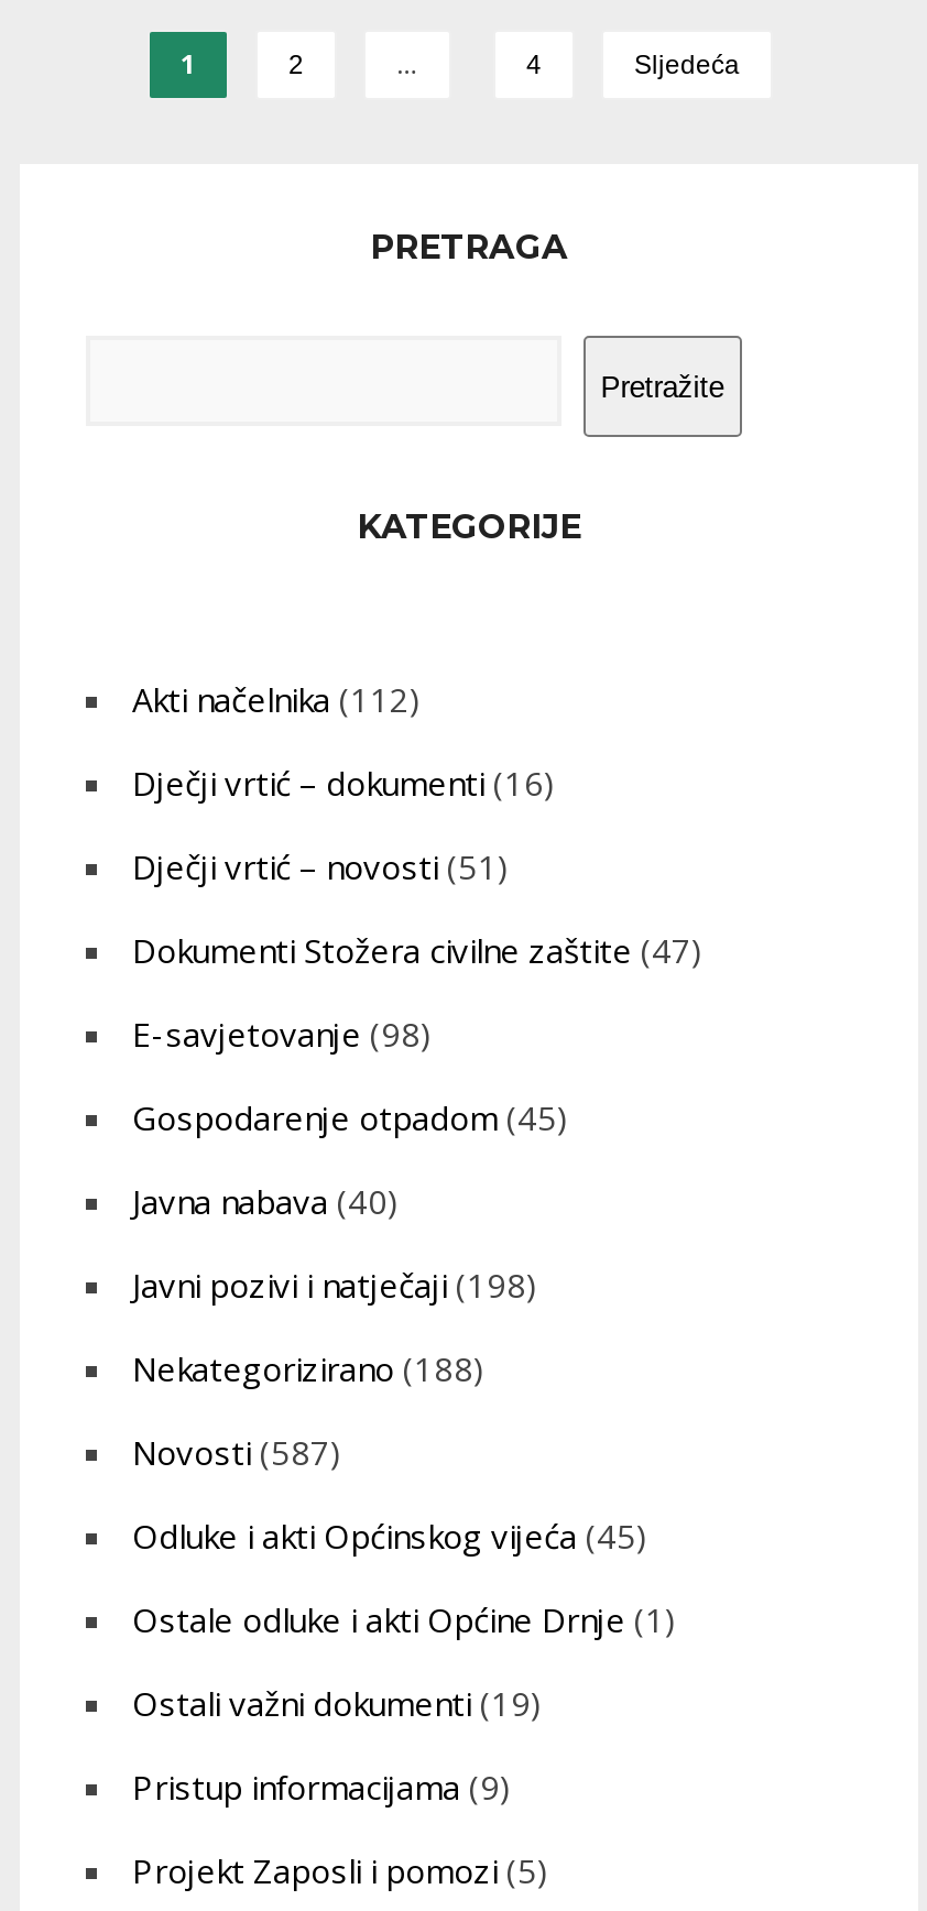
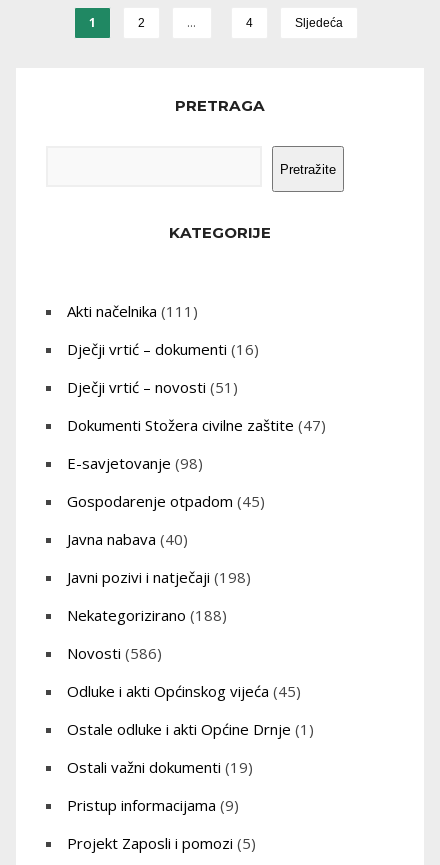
[132,677,421,721] Akti načelnika (112) -> [67,301,198,321] Akti načelnika (111)
[132,1430,341,1474] Novosti (587) -> [67,643,162,663] Novosti (586)

